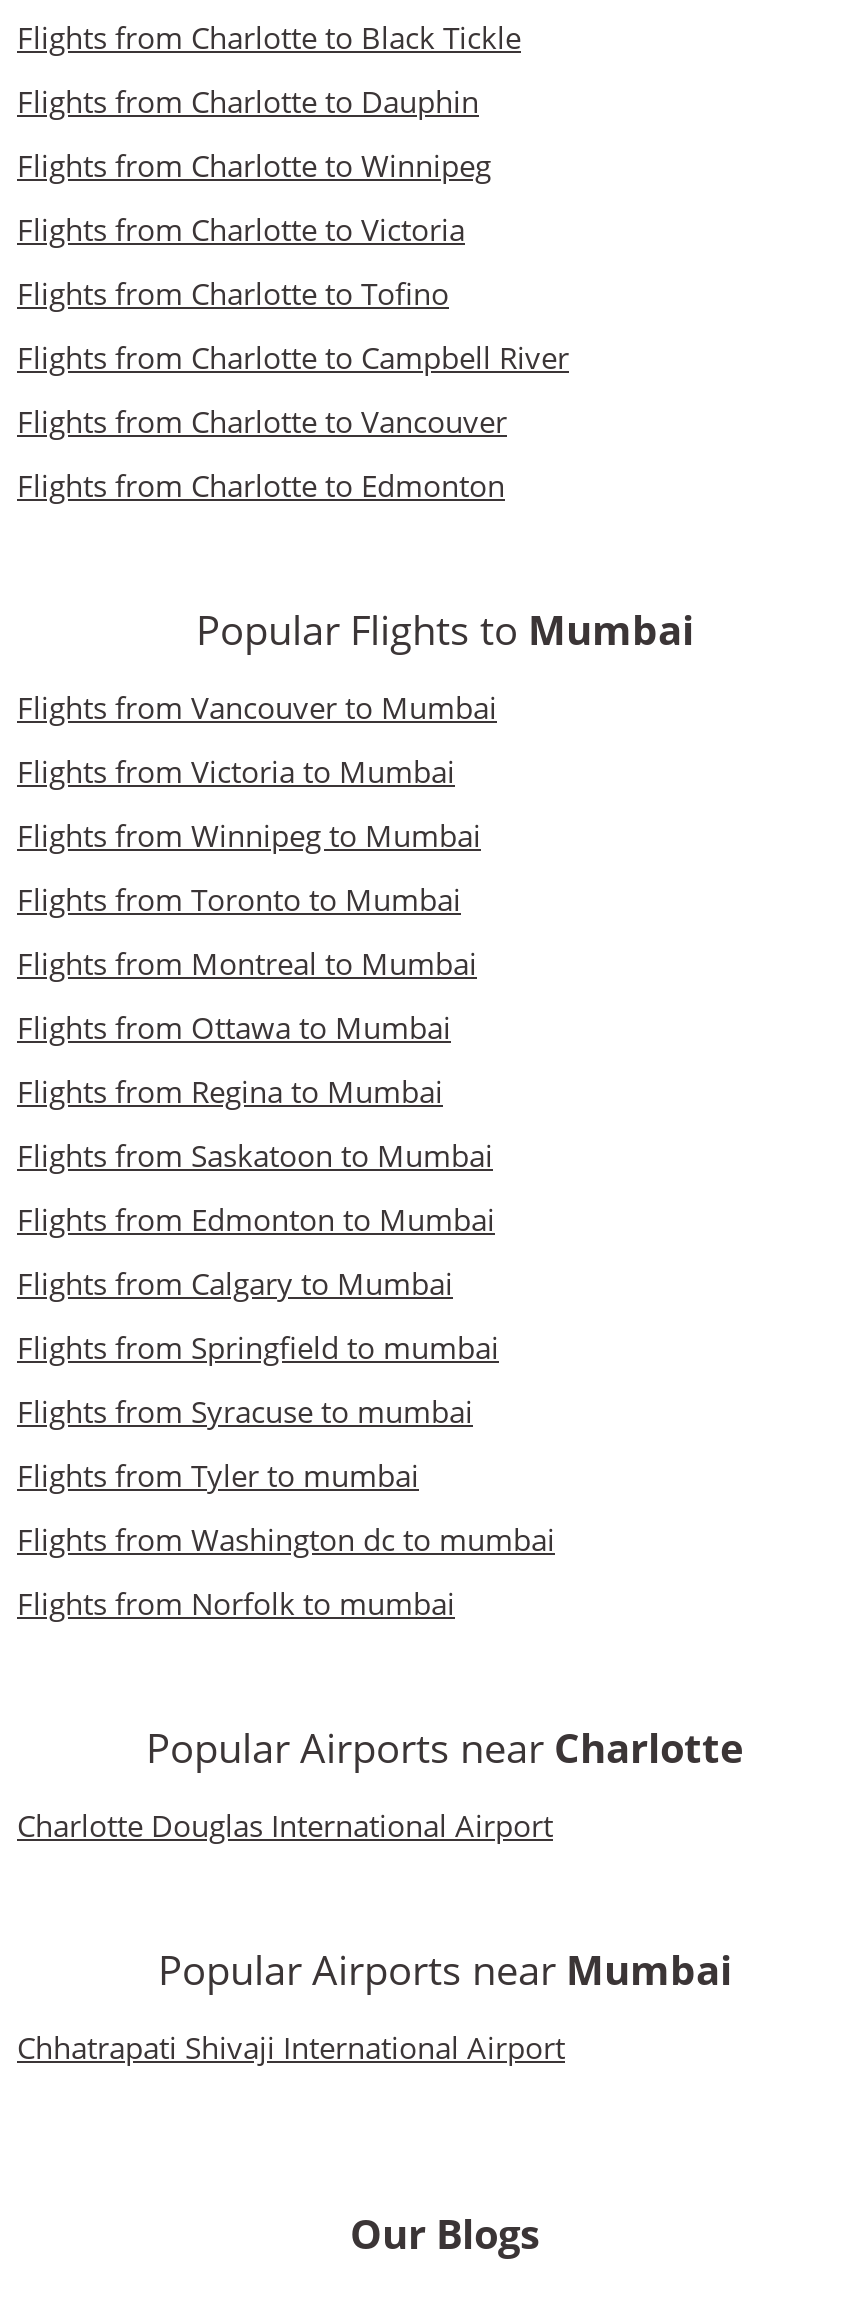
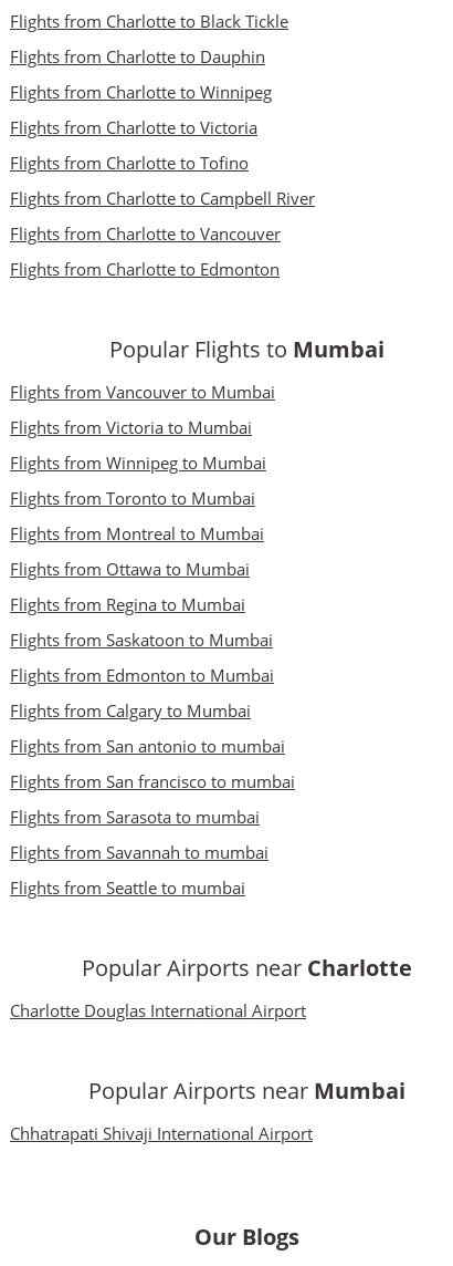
[17,1328,499,1368] Flights from Springfield to mumbai -> [10,735,285,757] Flights from San antonio to mumbai
[17,1392,473,1432] Flights from Syracuse to mumbai -> [10,771,295,793] Flights from San francisco to mumbai
[17,1456,419,1496] Flights from Tyler to mumbai -> [10,806,260,828] Flights from Sarasota to mumbai
[17,1520,555,1560] Flights from Washington dc to mumbai -> [10,841,268,864] Flights from Savannah to mumbai
[17,1584,455,1624] Flights from Norfolk to mumbai -> [10,877,245,899] Flights from Seattle to mumbai

